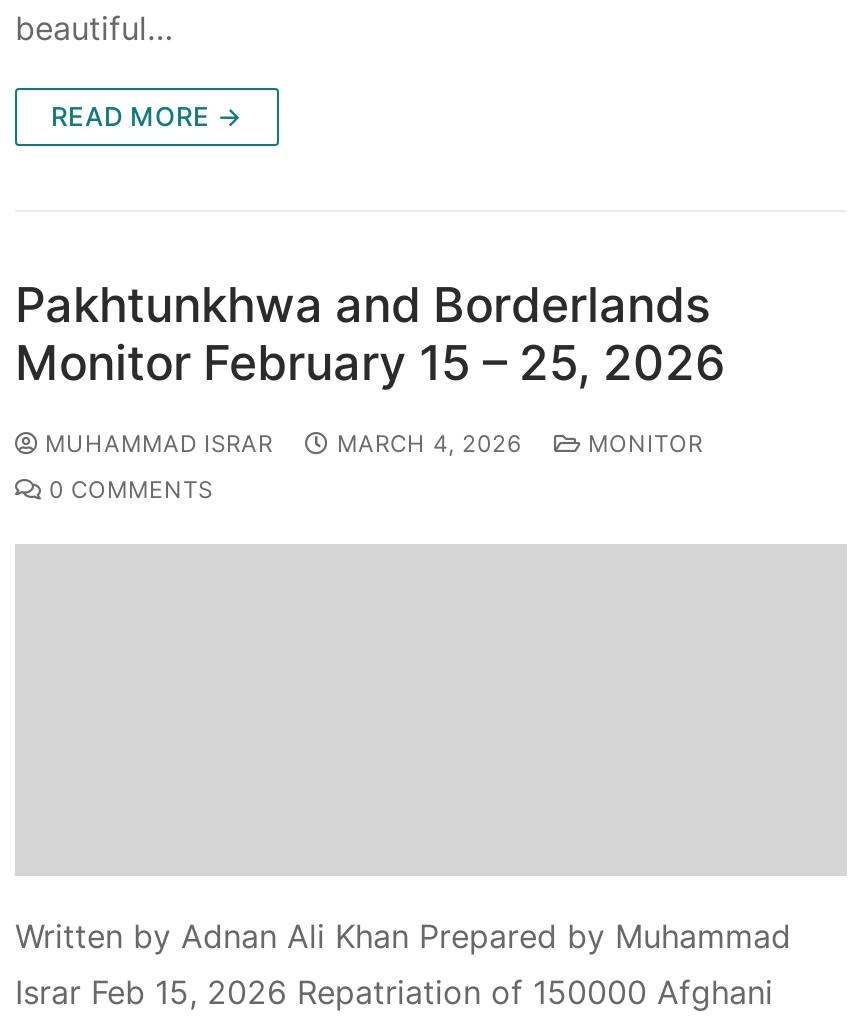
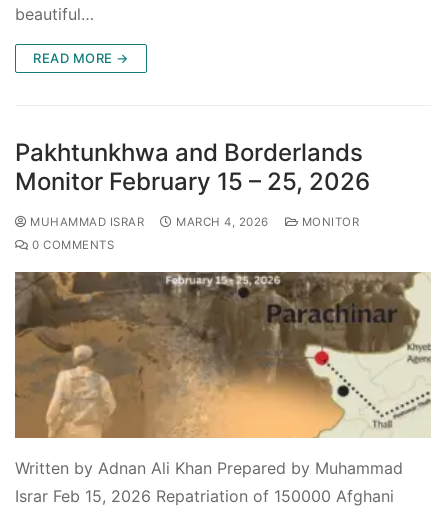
none -> [14,271,431,439] [image]

